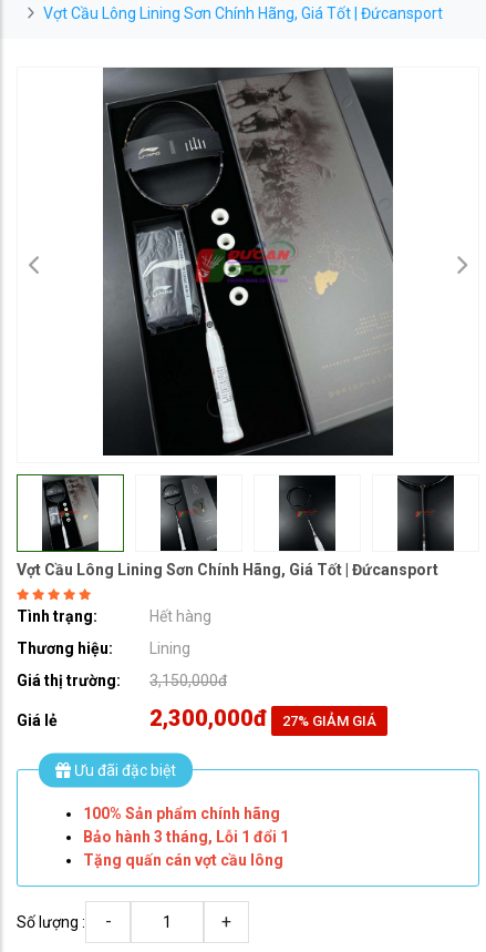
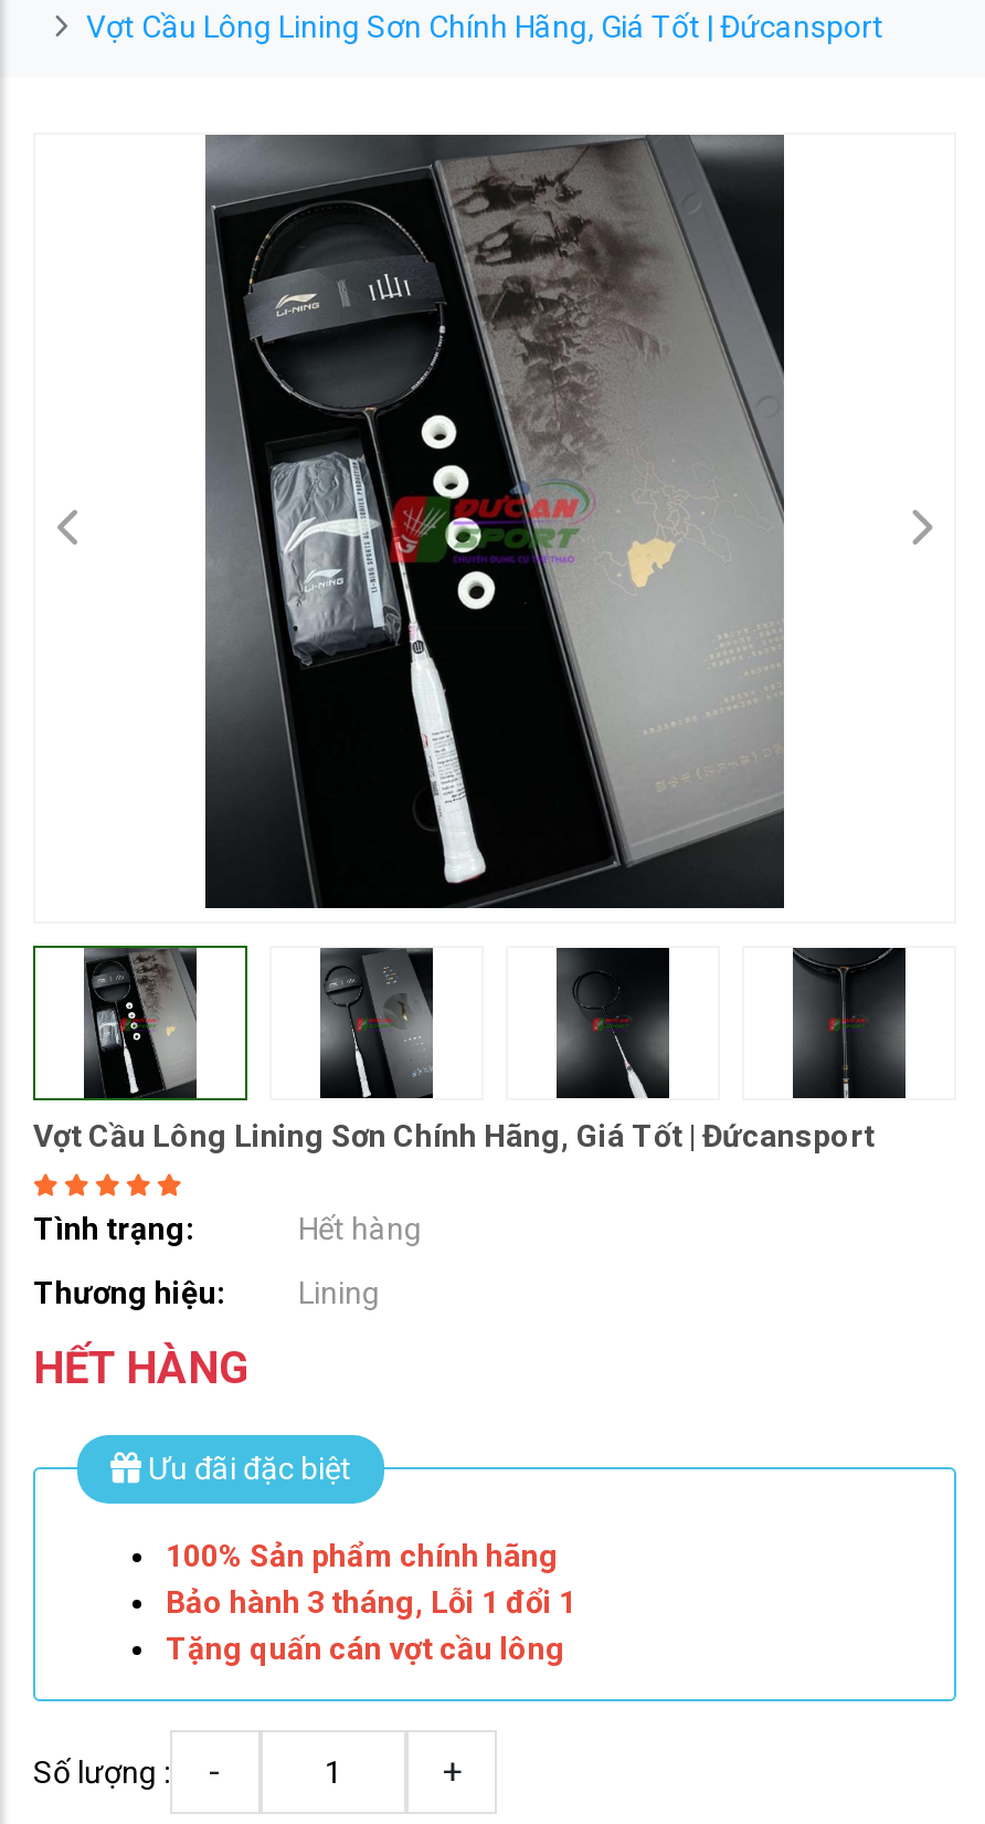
[17,672,376,731] Giá thị trường: | 3,150,000đ | Giá lẻ | 2,300,000đ | 27% GIẢM GIÁ -> [33,1341,250,1394] HẾT HÀNG

